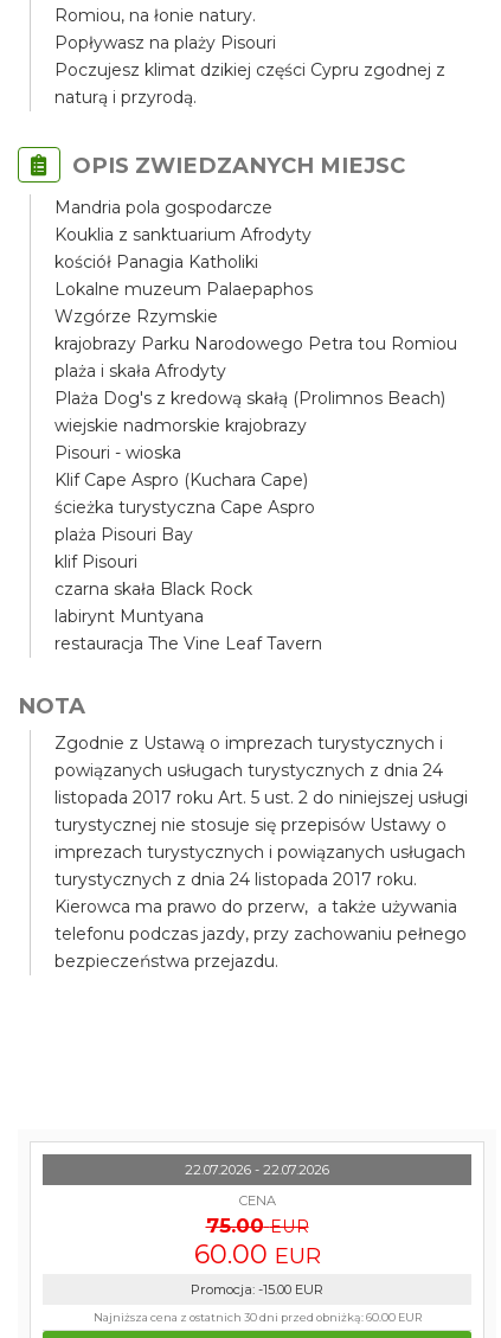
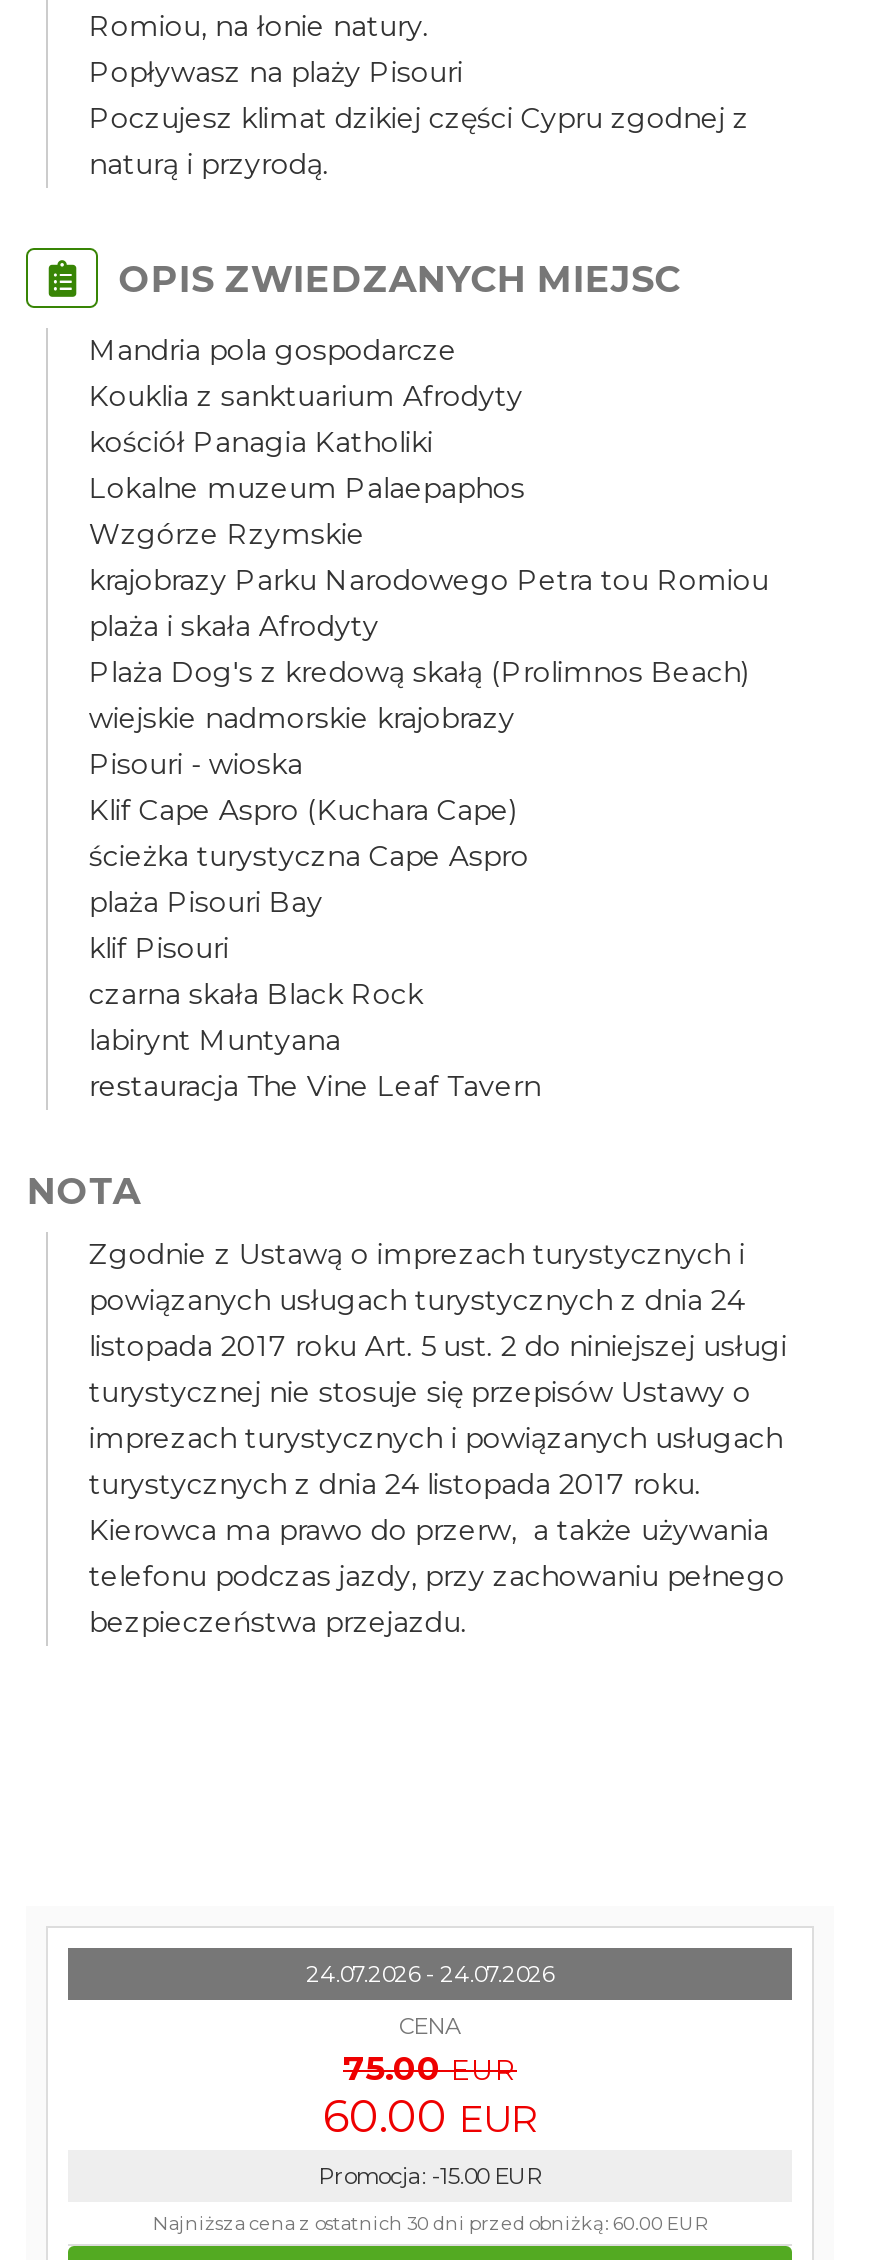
[185,1161,329,1178] 22.07.2026 - 22.07.2026 -> [306,1960,554,1988] 24.07.2026 - 24.07.2026

